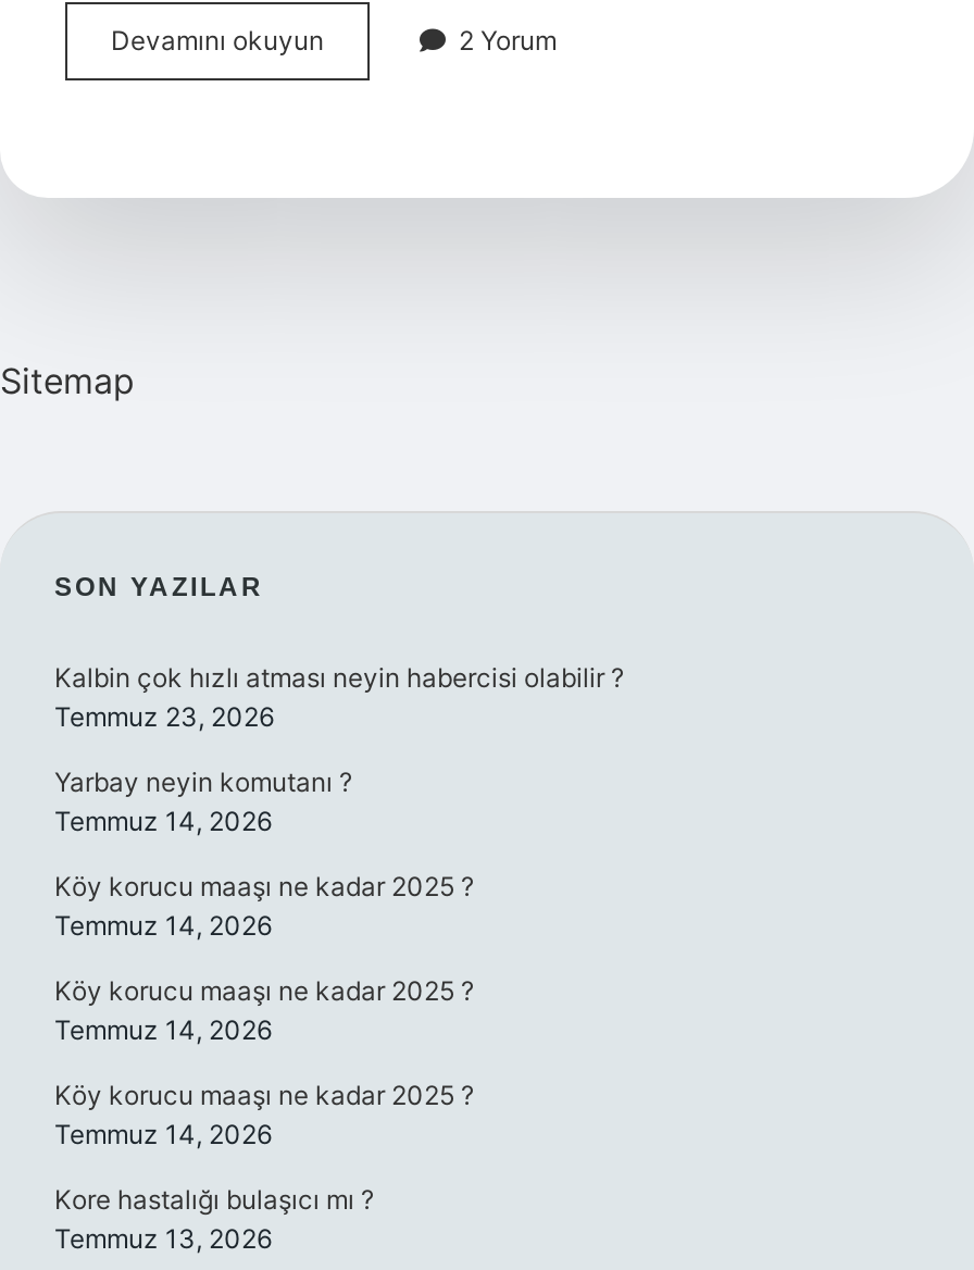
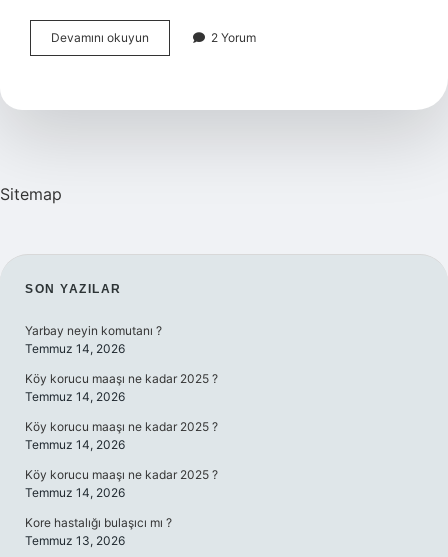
[54,661,624,733] Kalbin çok hızlı atması neyin habercisi olabilir ? | Temmuz 23, 2026 -> none

